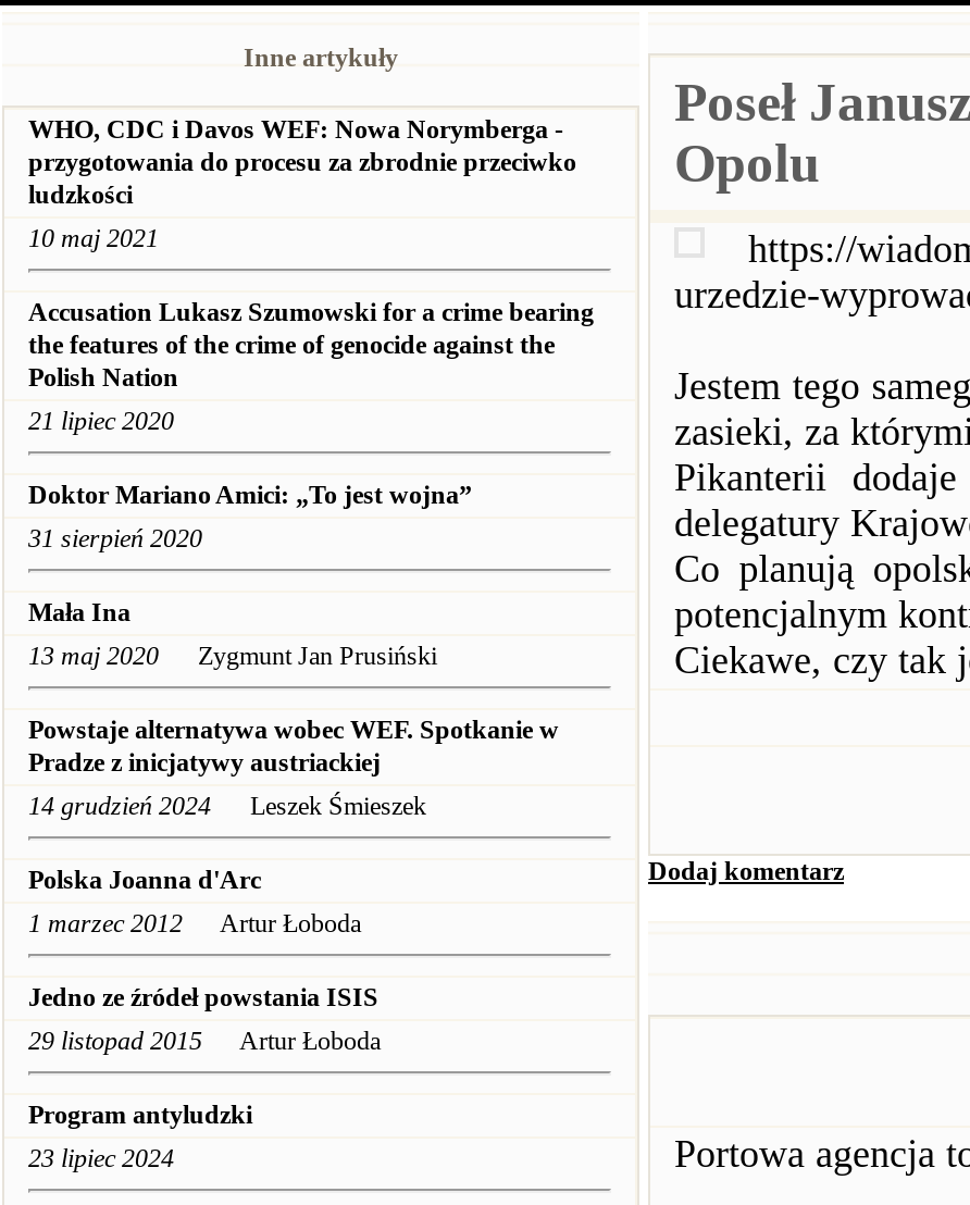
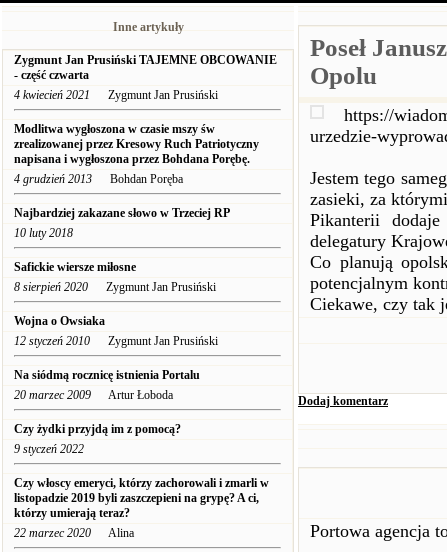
[28,114,576,253] WHO, CDC i Davos WEF: Nowa Norymberga - | przygotowania do procesu za zbrodnie przeciwko | ludzkości | 10 maj 2021 -> [14,53,277,102] Zygmunt Jan Prusiński TAJEMNE OBCOWANIE | - część czwarta | 4 kwiecień 2021 Zygmunt Jan Prusiński
[28,297,594,436] Accusation Lukasz Szumowski for a crime bearing | the features of the crime of genocide against the | Polish Nation | 21 lipiec 2020 -> [14,122,259,186] Modlitwa wygłoszona w czasie mszy św | zrealizowanej przez Kresowy Ruch Patriotyczny | napisana i wygłoszona przez Bohdana Porębę. | 4 grudzień 2013 Bohdan Poręba
[28,480,472,554] Doktor Mariano Amici: „To jest wojna” | 31 sierpień 2020 -> [14,206,230,240] Najbardziej zakazane słowo w Trzeciej RP | 10 luty 2018
[28,597,437,671] Mała Ina | 13 maj 2020 Zygmunt Jan Prusiński -> [14,260,216,294] Safickie wiersze miłosne | 8 sierpień 2020 Zygmunt Jan Prusiński
[28,715,559,821] Powstaje alternatywa wobec WEF. Spotkanie w | Pradze z inicjatywy austriackiej | 14 grudzień 2024 Leszek Śmieszek -> [14,314,218,348] Wojna o Owsiaka | 12 styczeń 2010 Zygmunt Jan Prusiński
[28,865,361,939] Polska Joanna d'Arc | 1 marzec 2012 Artur Łoboda -> [14,368,200,402] Na siódmą rocznicę istnienia Portalu | 20 marzec 2009 Artur Łoboda
[28,982,381,1056] Jedno ze źródeł powstania ISIS | 29 listopad 2015 Artur Łoboda -> [14,422,181,456] Czy żydki przyjdą im z pomocą? | 9 styczeń 2022
[28,1100,252,1173] Program antyludzki | 23 lipiec 2024 -> [14,476,269,540] Czy włoscy emeryci, którzy zachorowali i zmarli w | listopadzie 2019 byli zaszczepieni na grypę? A ci, | którzy umierają teraz? | 22 marzec 2020 Alina

